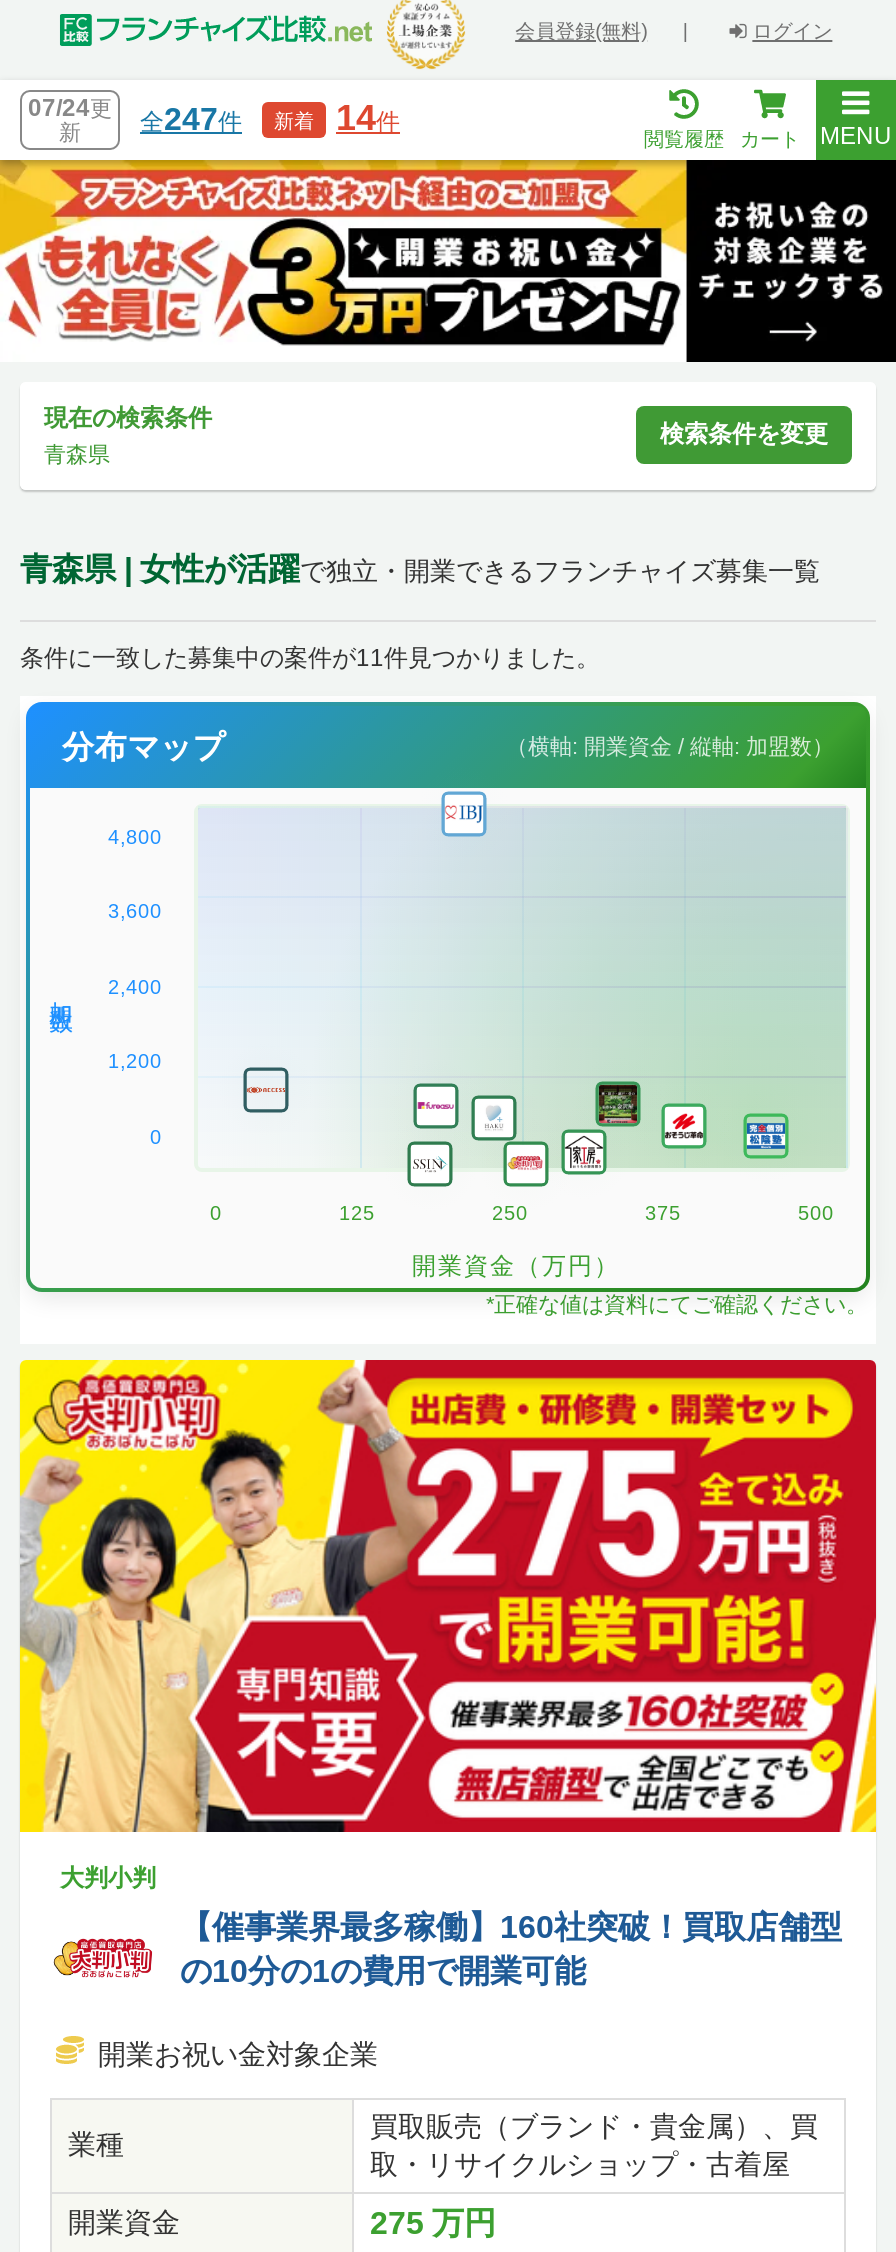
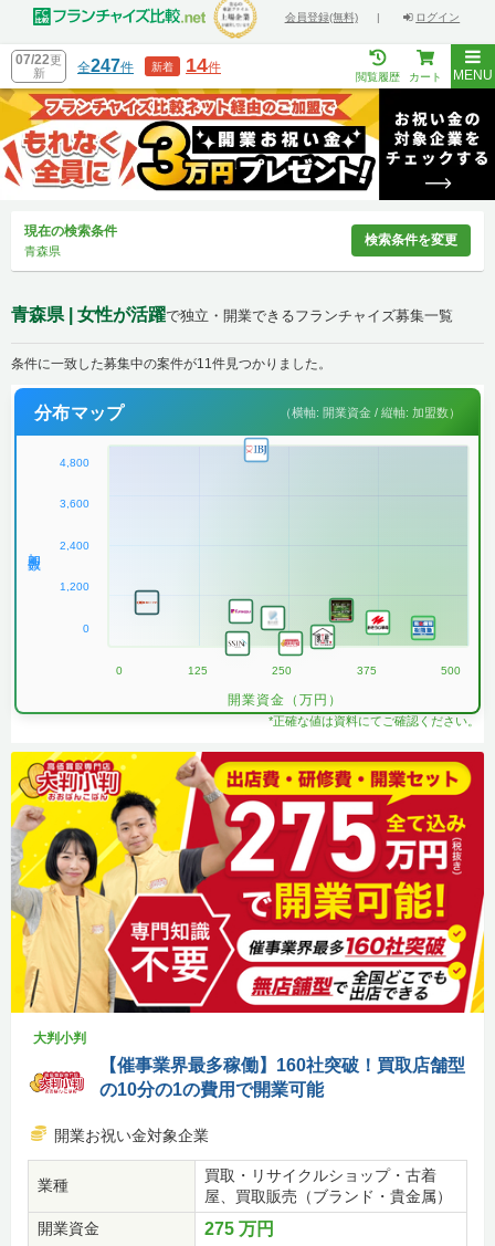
[28,94,400,138] 07/24更 全247件 新着 14件 -> [15,52,221,76] 07/22更 全247件 新着 14件
[370,2110,818,2180] 買取販売（ブランド・貴金属）、買 | 取・リサイクルショップ・古着屋 -> [204,1167,452,1205] 買取・リサイクルショップ・古着 | 屋、買取販売（ブランド・貴金属）

